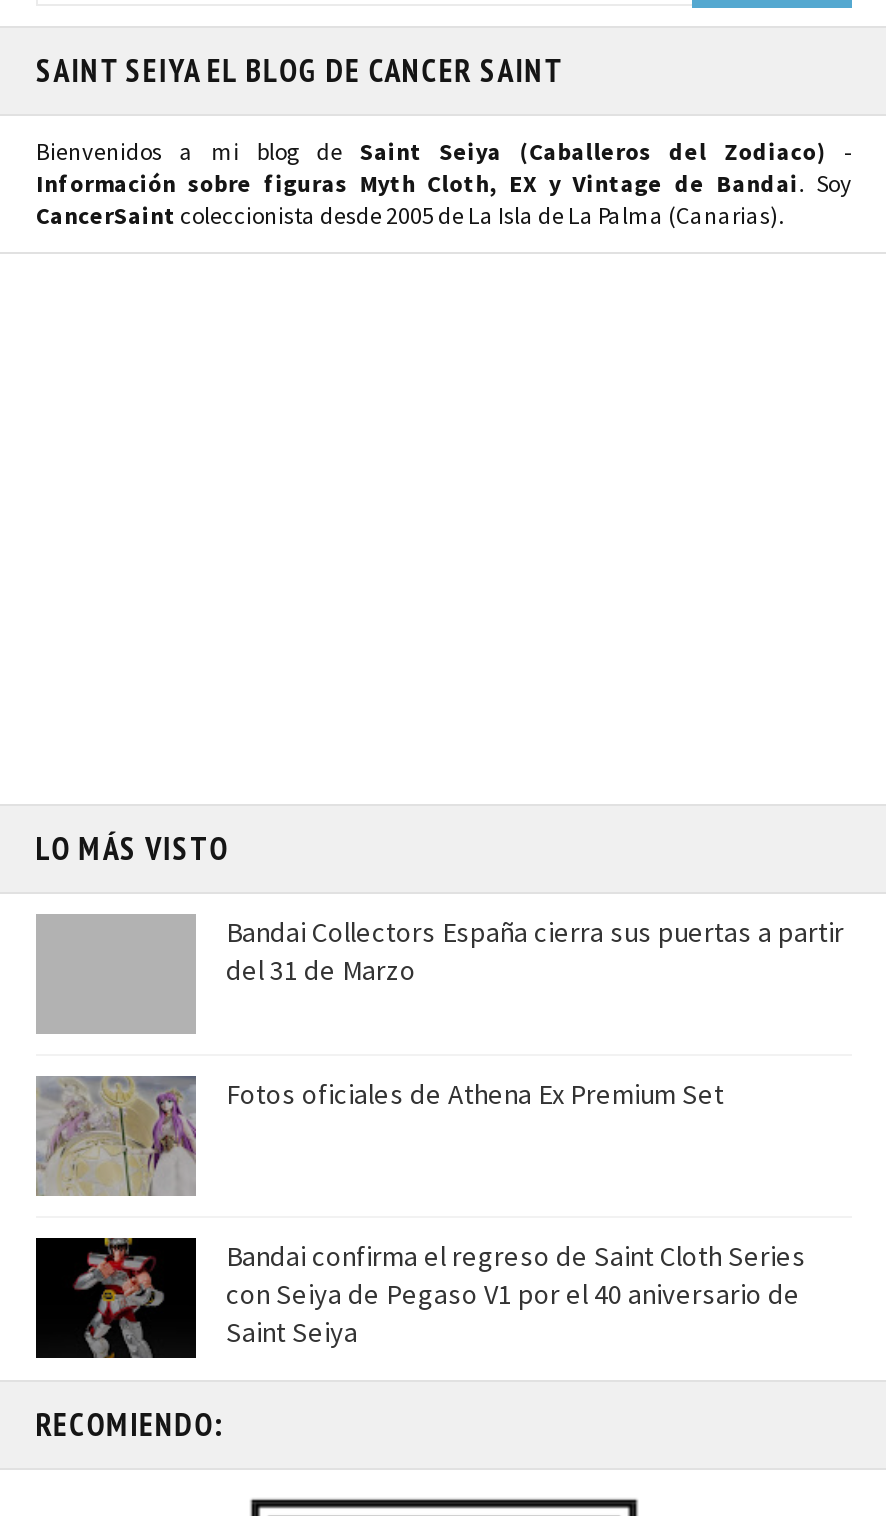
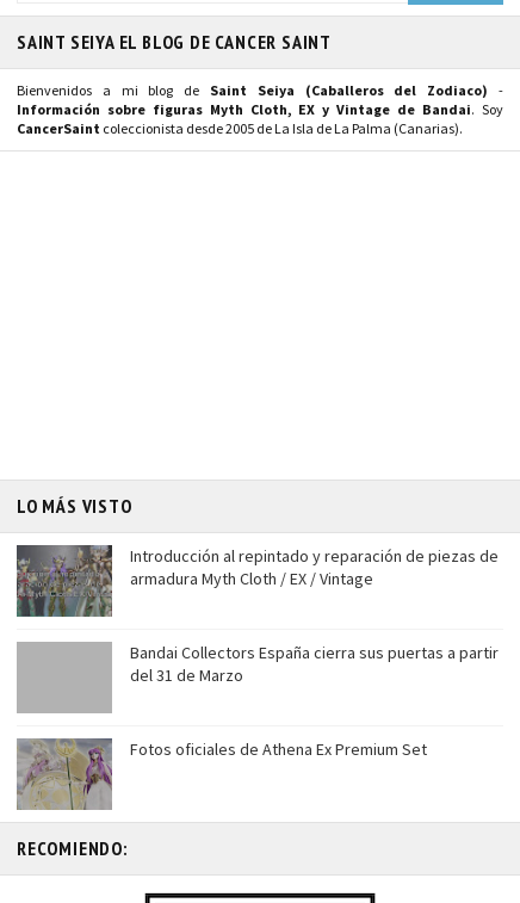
none -> [17,545,499,617] [image] | Introducción al repintado y reparación de piezas de | armadura Myth Cloth / EX / Vintage
moved [34,914,844,1198] -> [16,642,499,811]: [image] | Bandai Collectors España cierra sus puertas a partir | del 31 de Marzo | Fotos oficiales de Athena Ex Premium Set
[36,1236,806,1358] [image] | Bandai confirma el regreso de Saint Cloth Series | con Seiya de Pegaso V1 por el 40 aniversario de | Saint Seiya -> none

